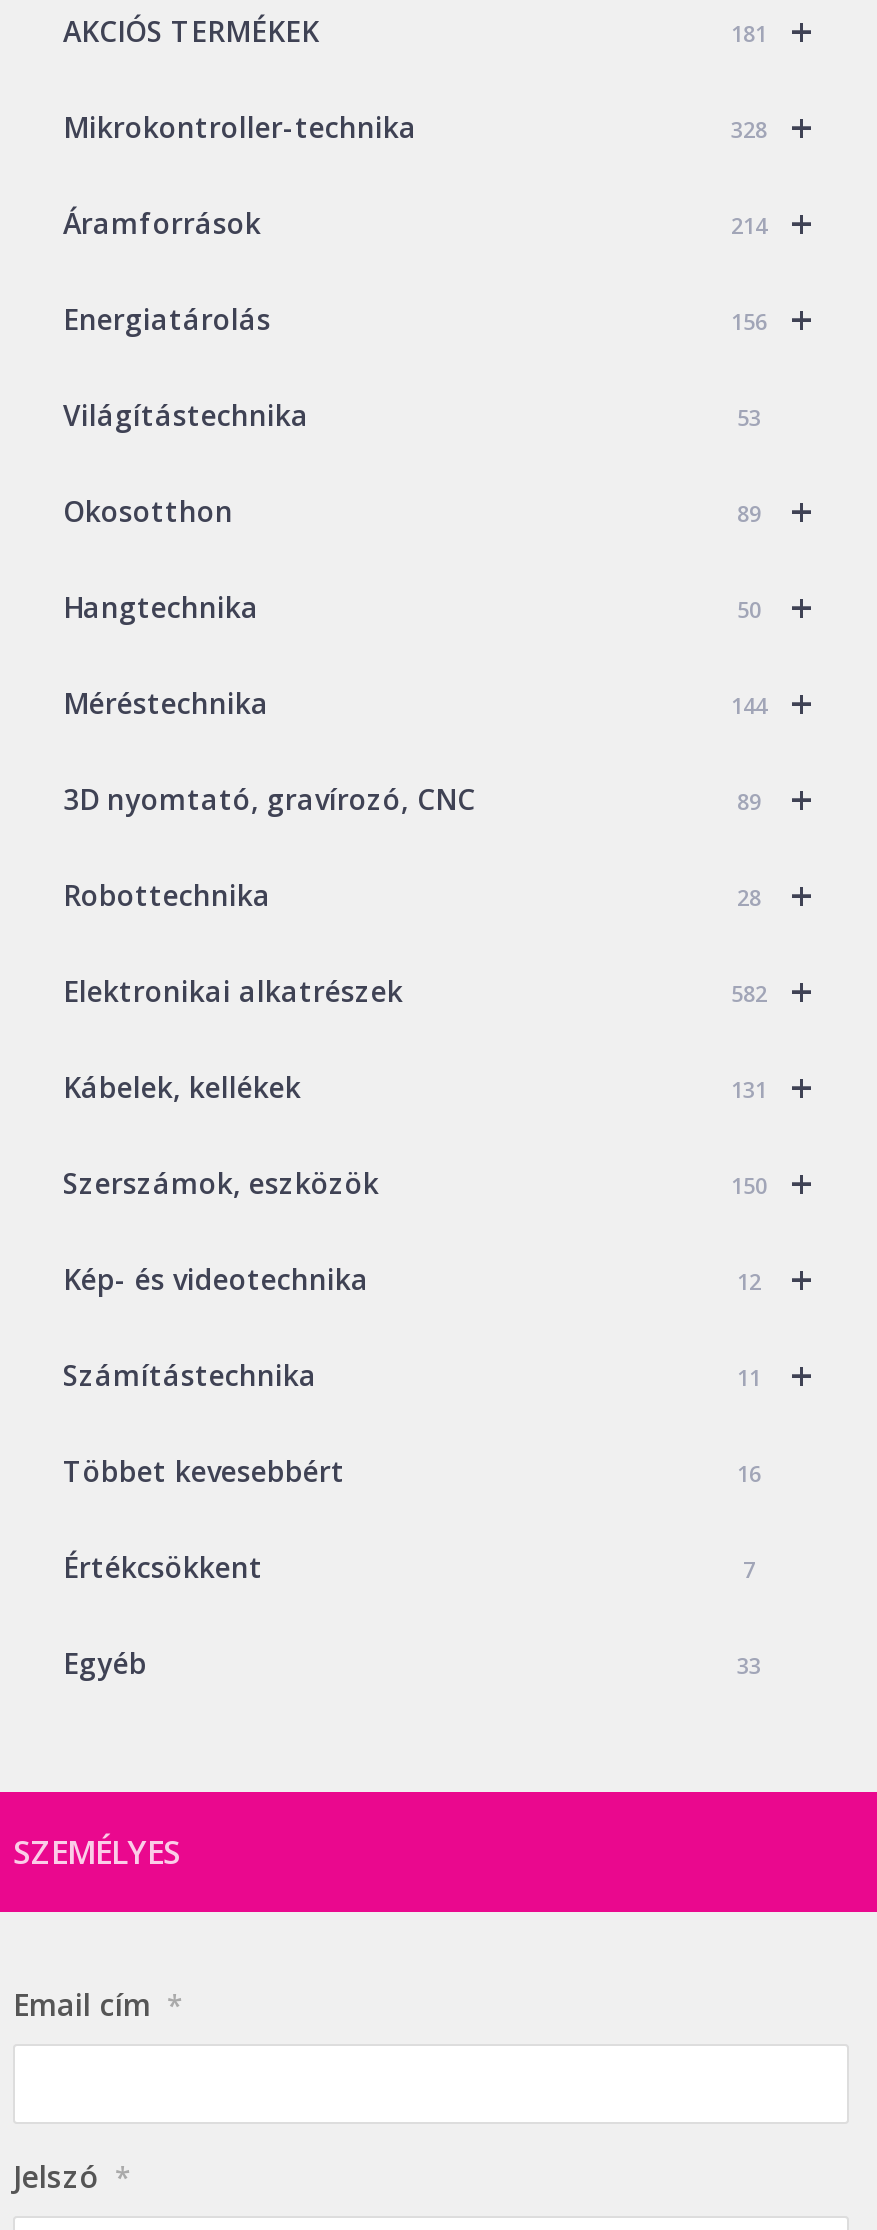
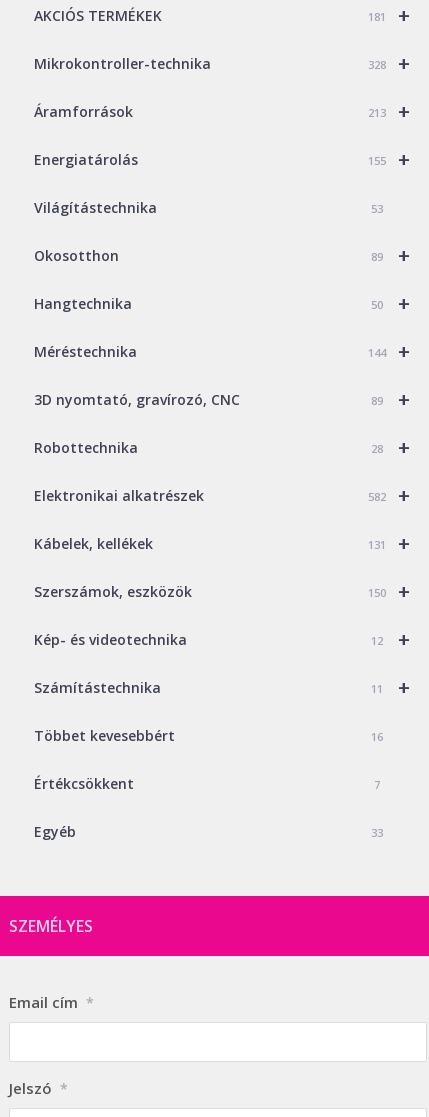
[731,211,767,241] 214 -> [368,105,386,120] 213
[731,307,767,337] 156 -> [368,153,386,168] 155

